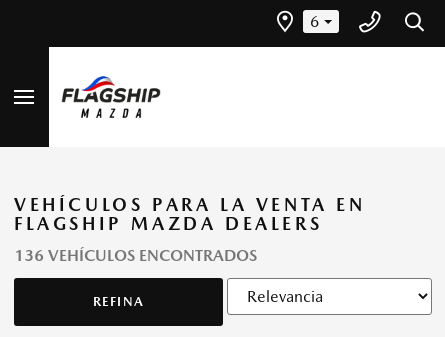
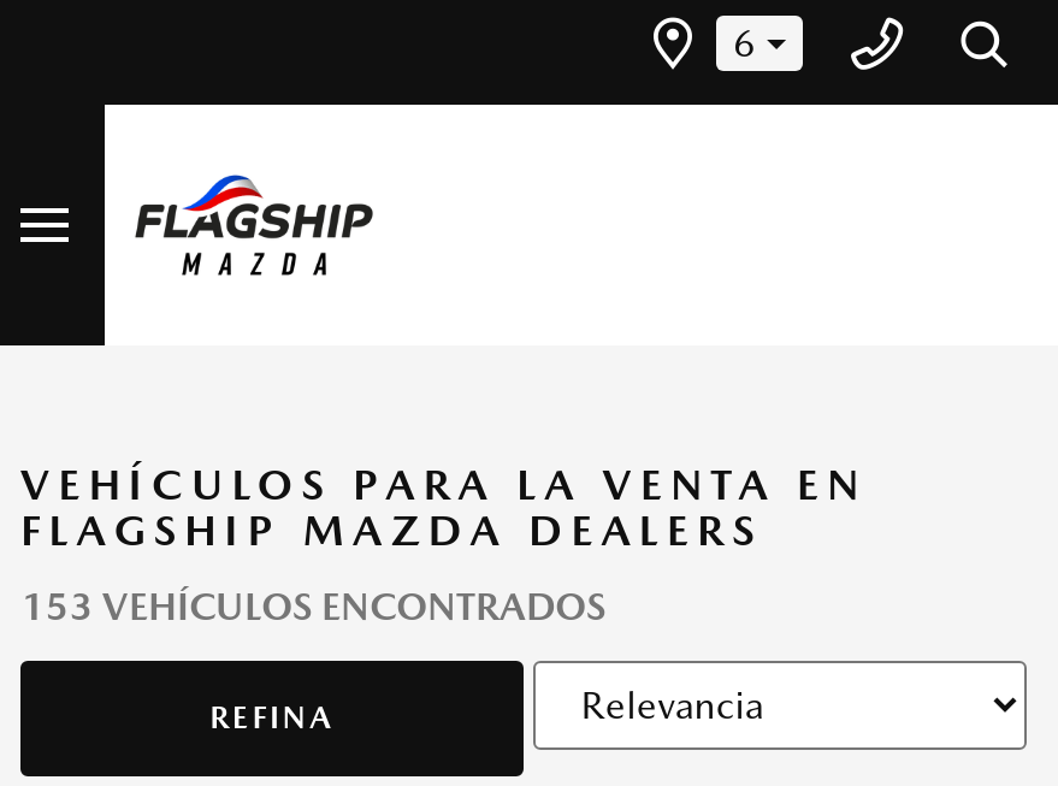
[14,246,257,265] 136 VEHÍCULOS ENCONTRADOS -> [20,584,605,630] 153 VEHÍCULOS ENCONTRADOS

